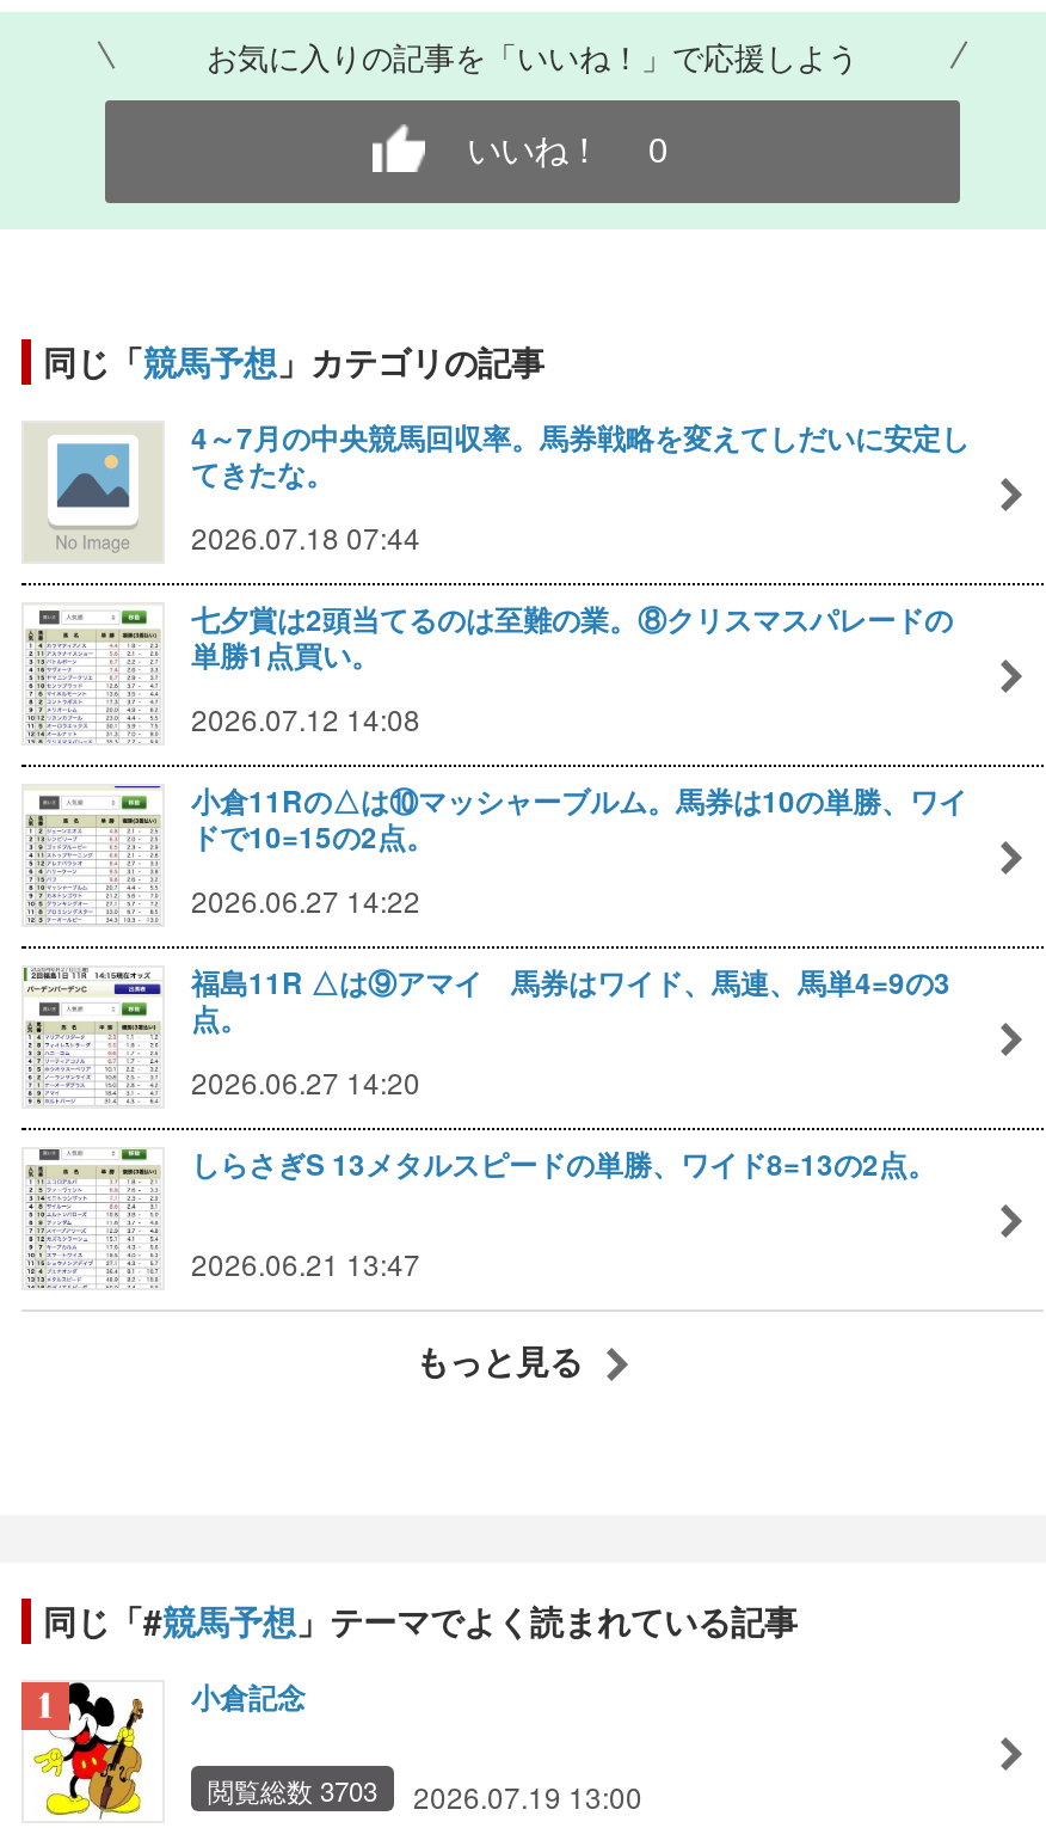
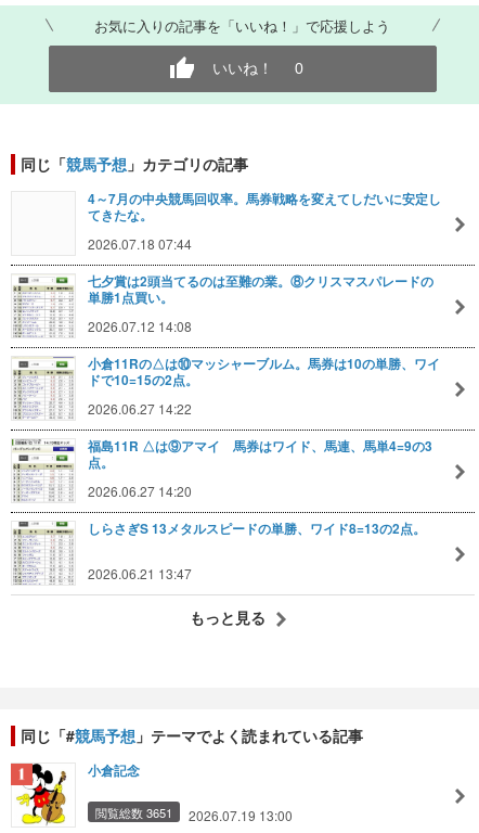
[24,423,162,562] [image] -> none
[208,1769,642,1815] 閲覧総数 3703 2026.07.19 13:00 -> [95,803,293,824] 閲覧総数 3651 2026.07.19 13:00

